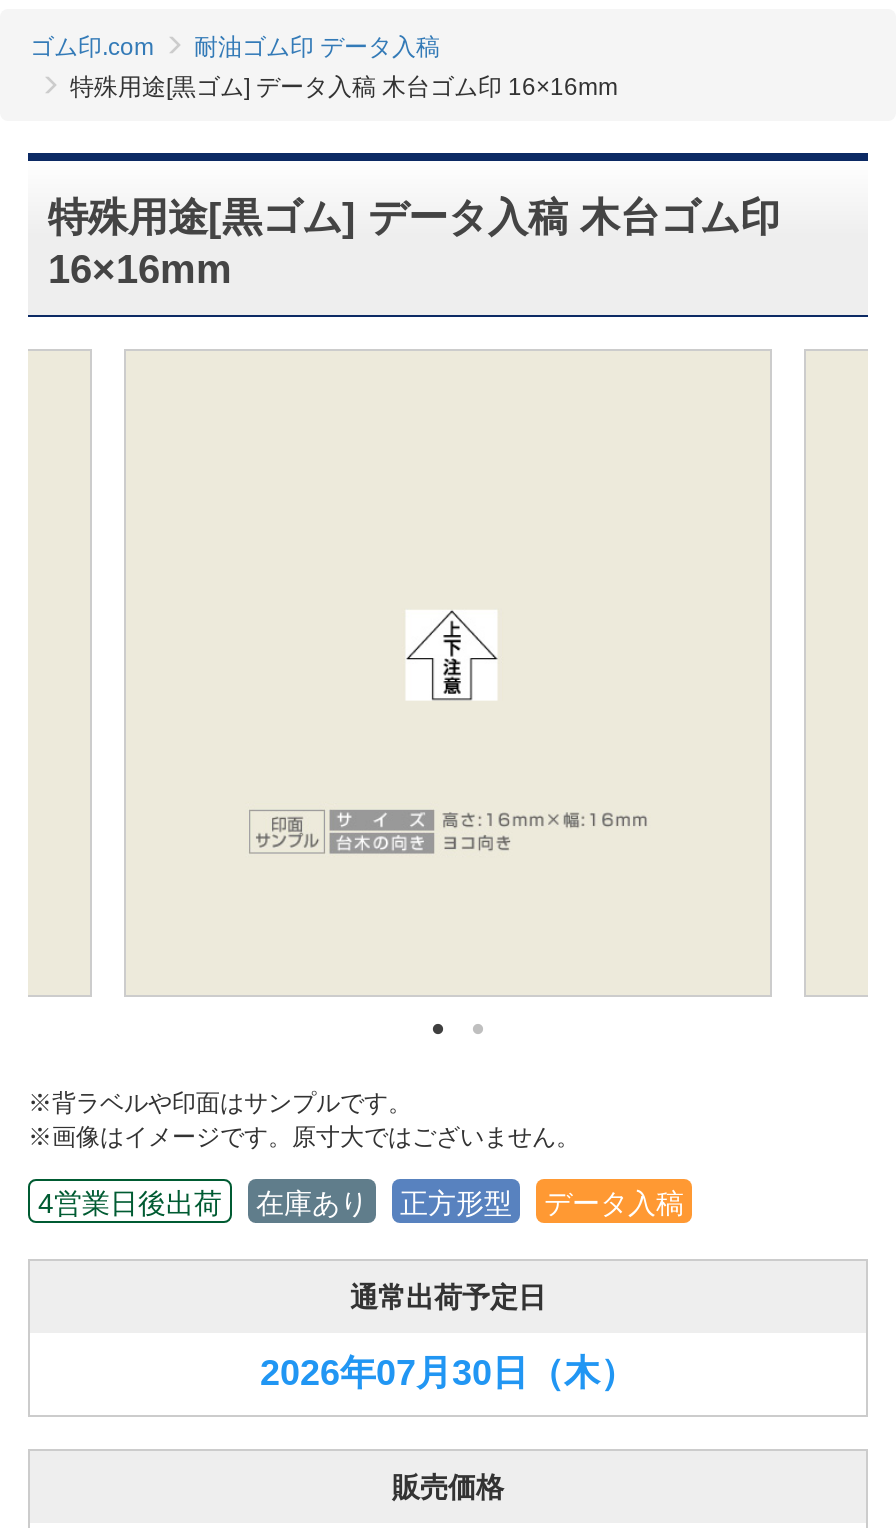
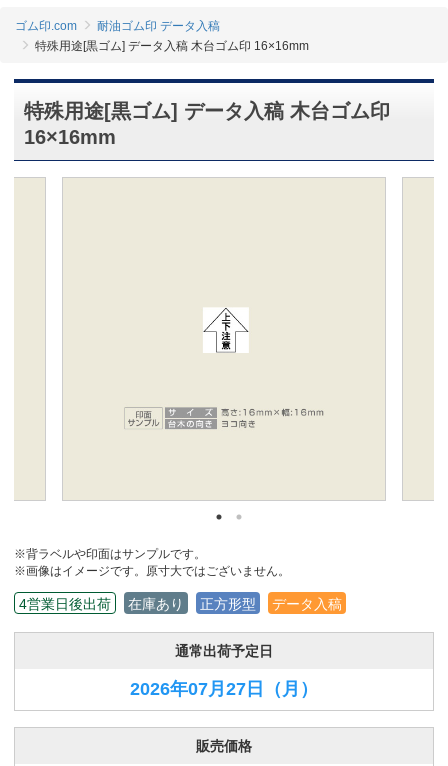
[260,1353,636,1393] 2026年07月30日（木） -> [130,679,318,699] 2026年07月27日（月）

